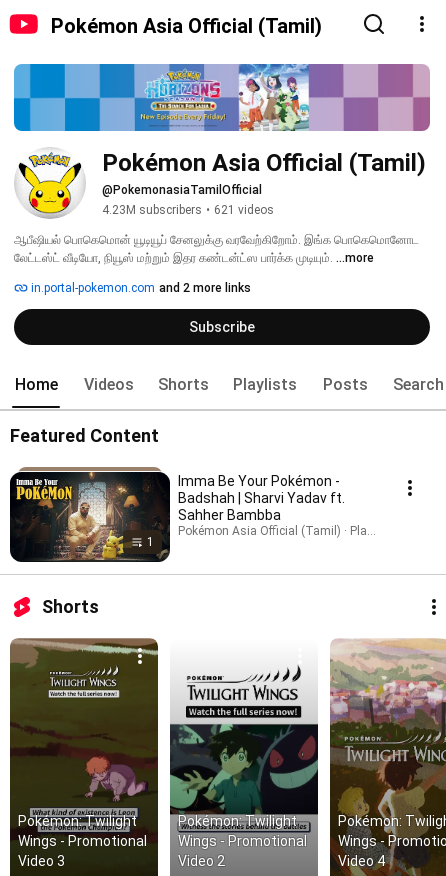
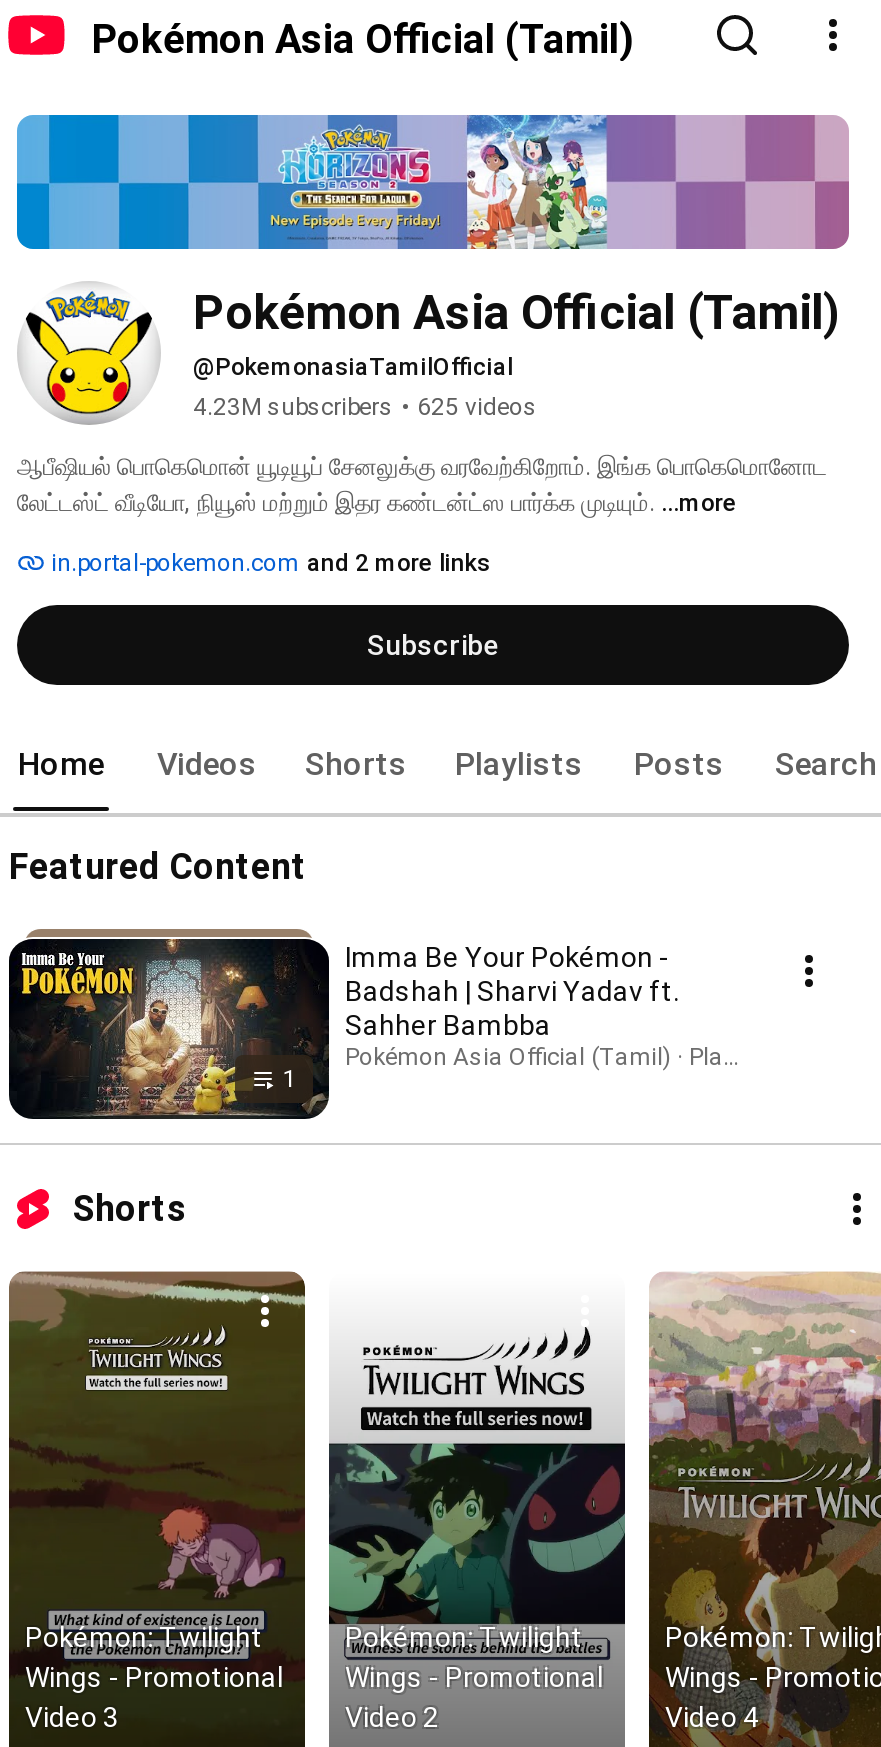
[102,203,274,217] 4.23M subscribers • 621 videos -> [193,393,537,421] 4.23M subscribers • 625 videos

